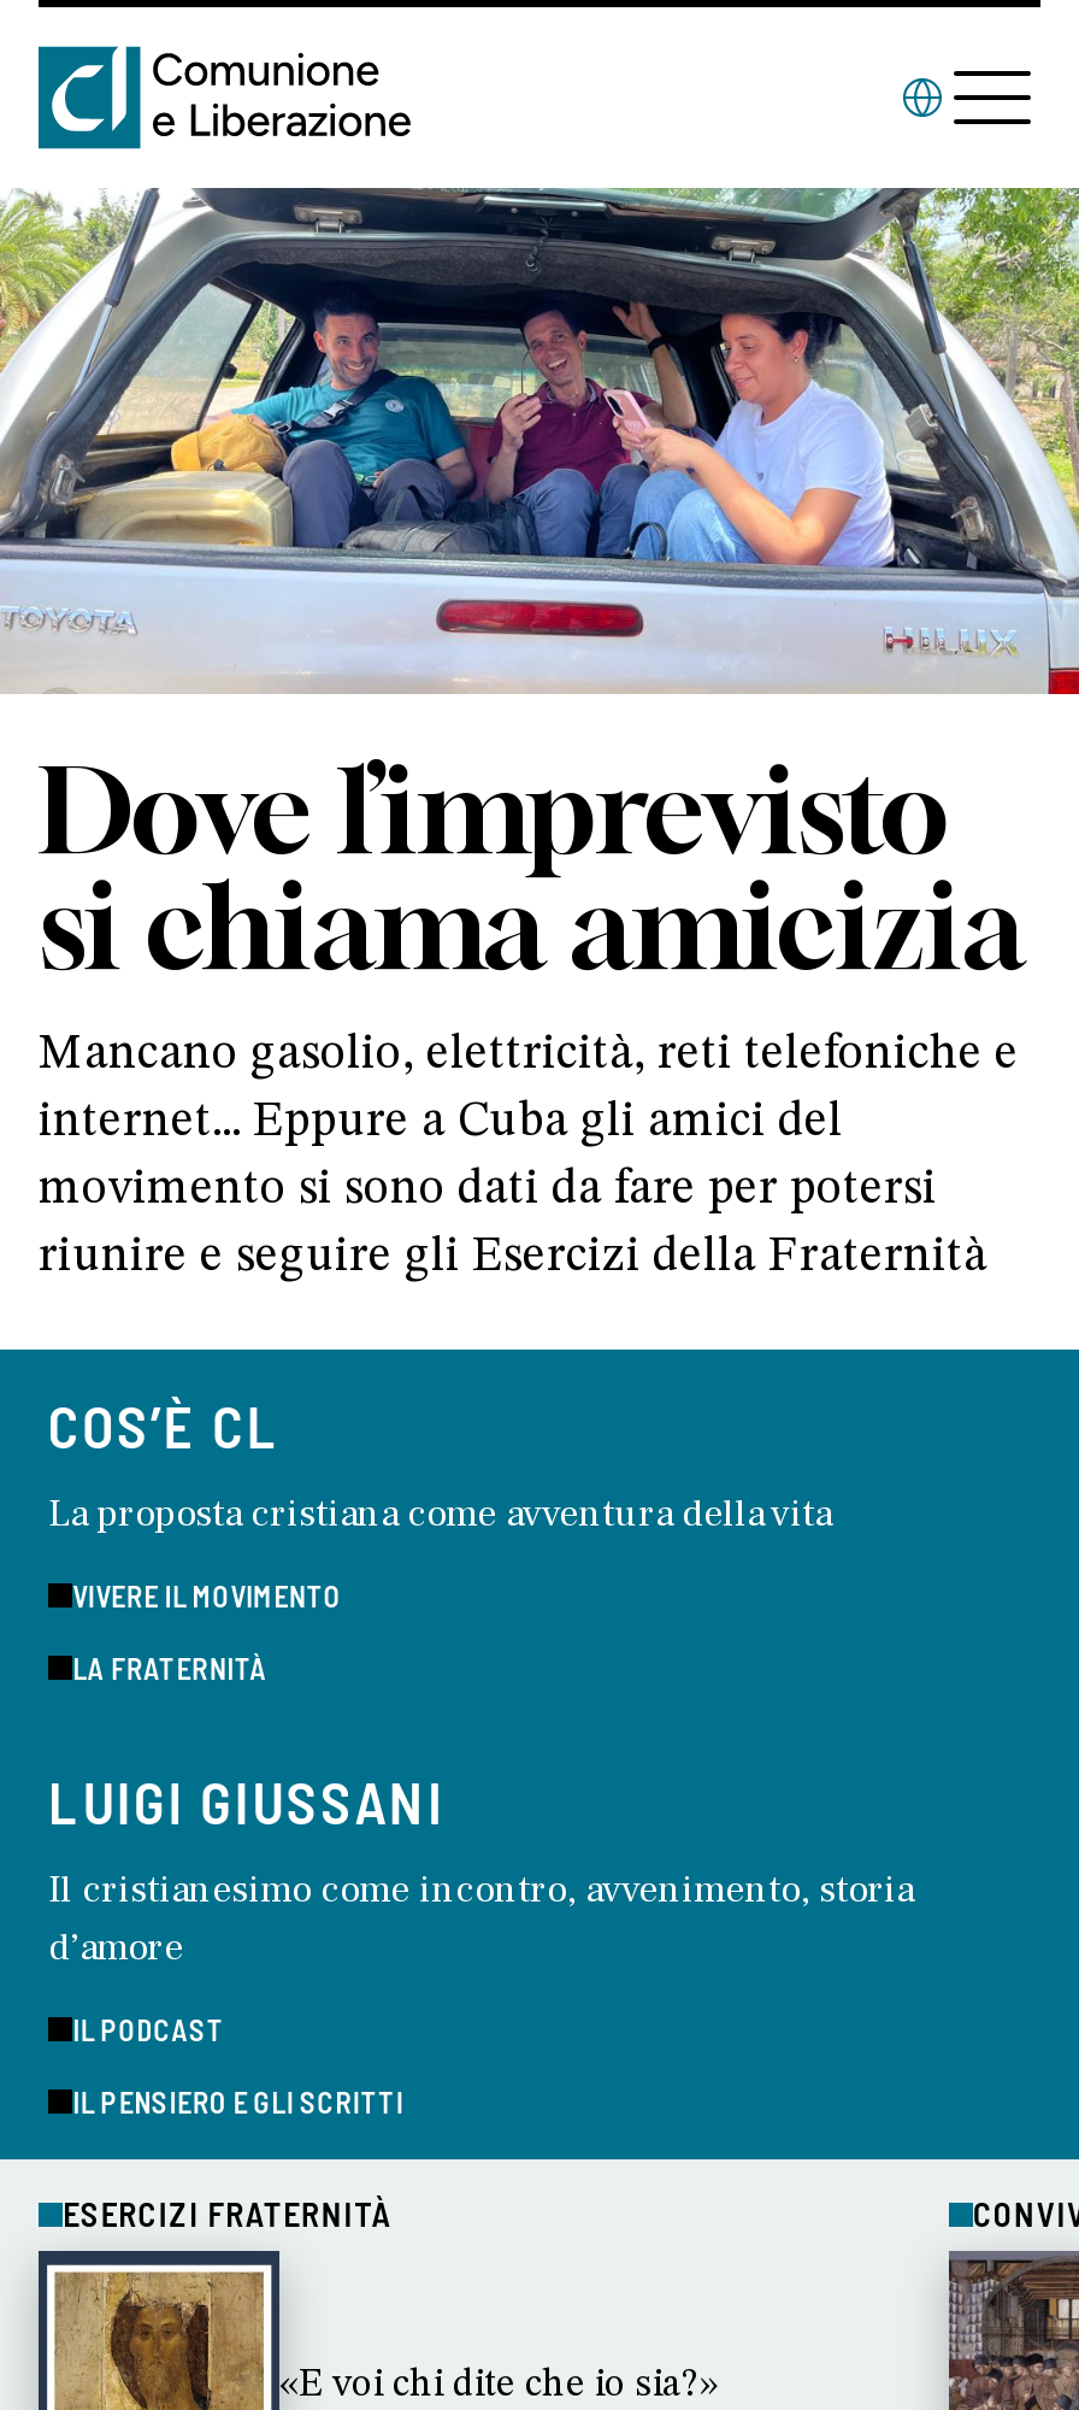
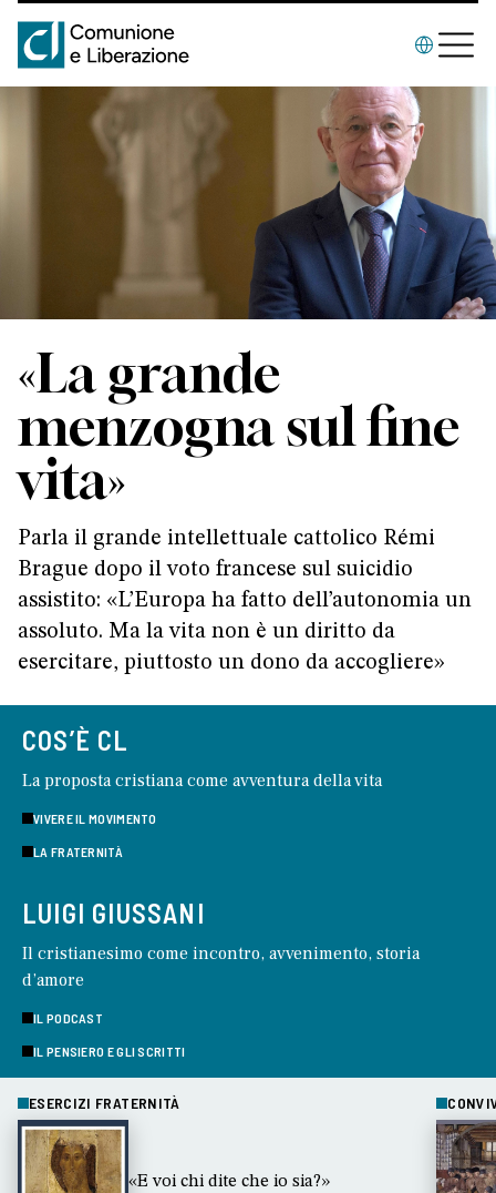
[7,186,1072,1282] [image] | Dove l’imprevisto | si chiama amicizia | Mancano gasolio, elettricità, reti telefoniche e | internet... Eppure a Cuba gli amici del | movimento si sono dati da fare per potersi | riunire e seguire gli Esercizi della Fraternità -> [3,85,493,674] [image] | «La grande | menzogna sul fine | vita» | Parla il grande intellettuale cattolico Rémi | Brague dopo il voto francese sul suicidio | assistito: «L’Europa ha fatto dell’autonomia un | assoluto. Ma la vita non è un diritto da | esercitare, piuttosto un dono da accogliere»

